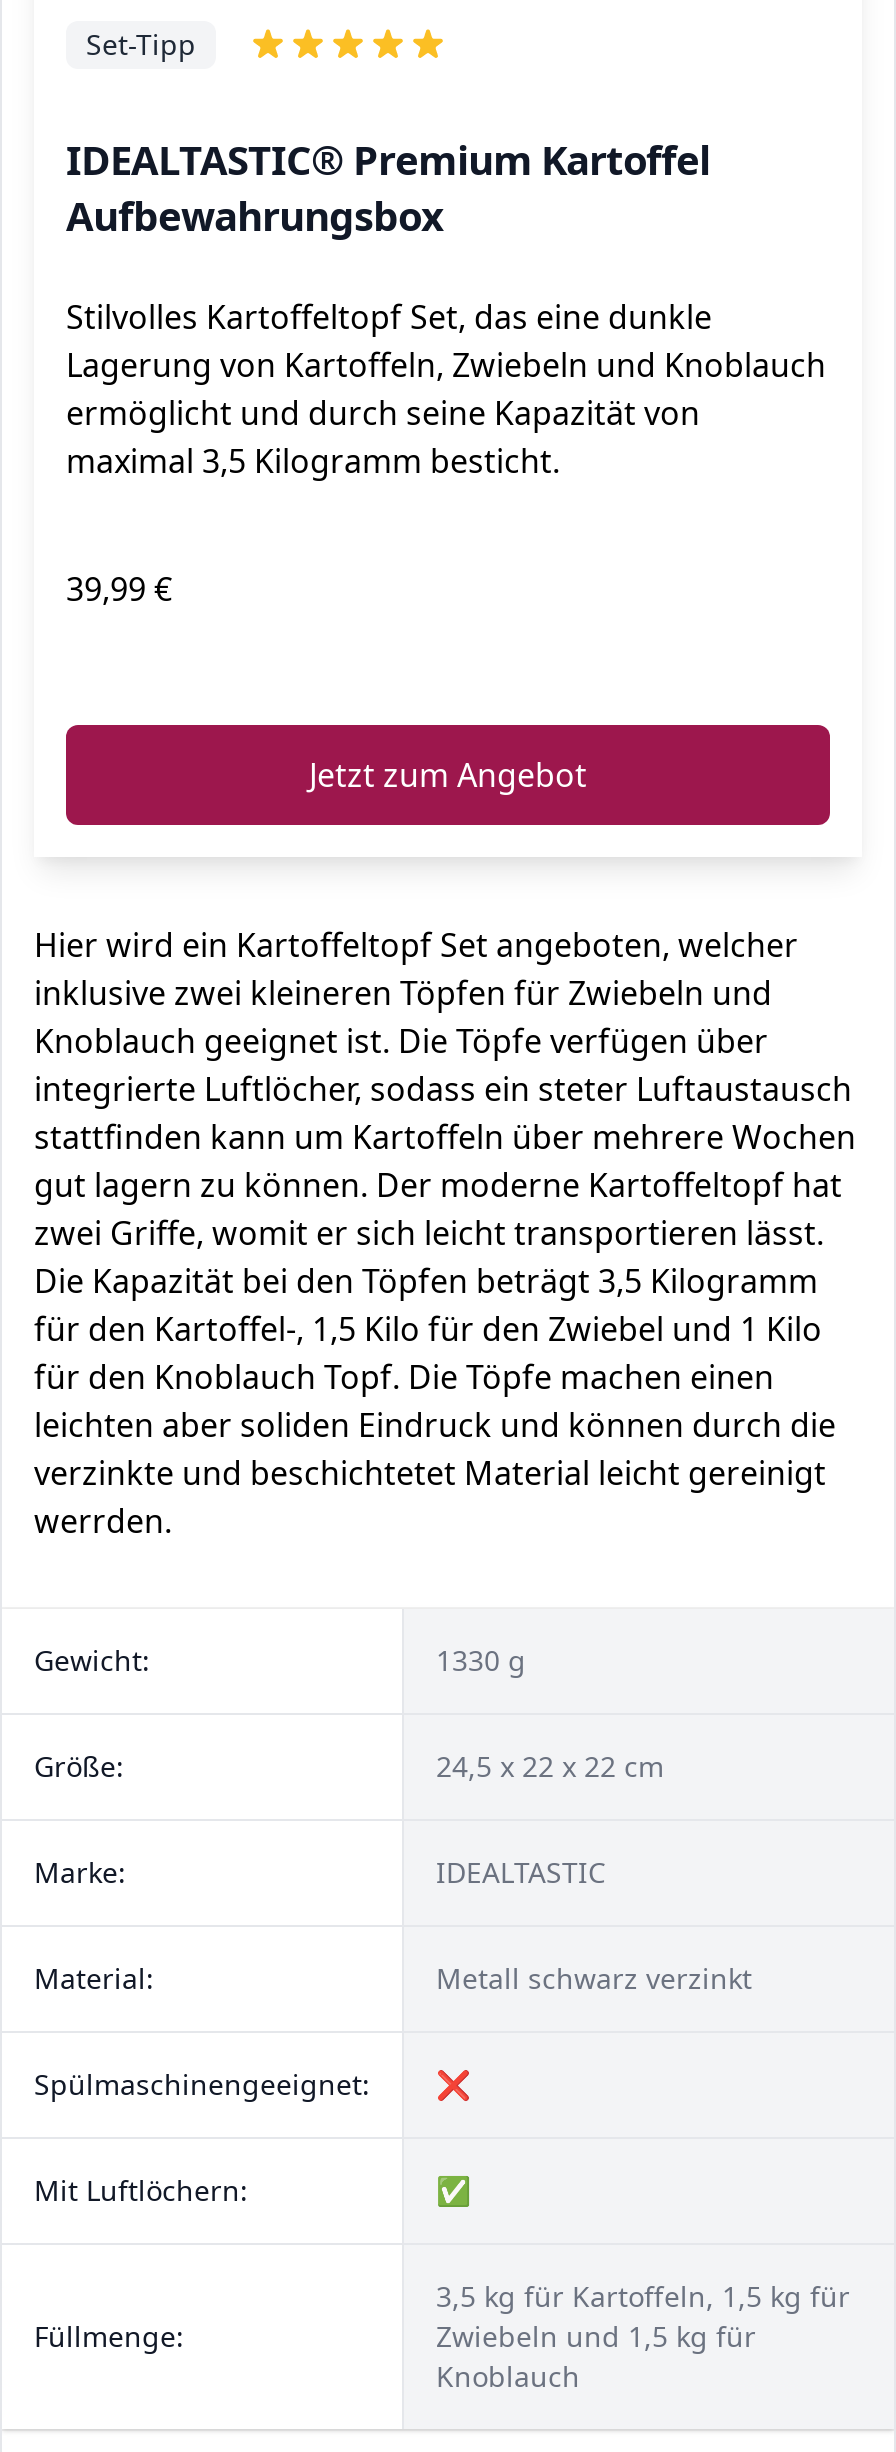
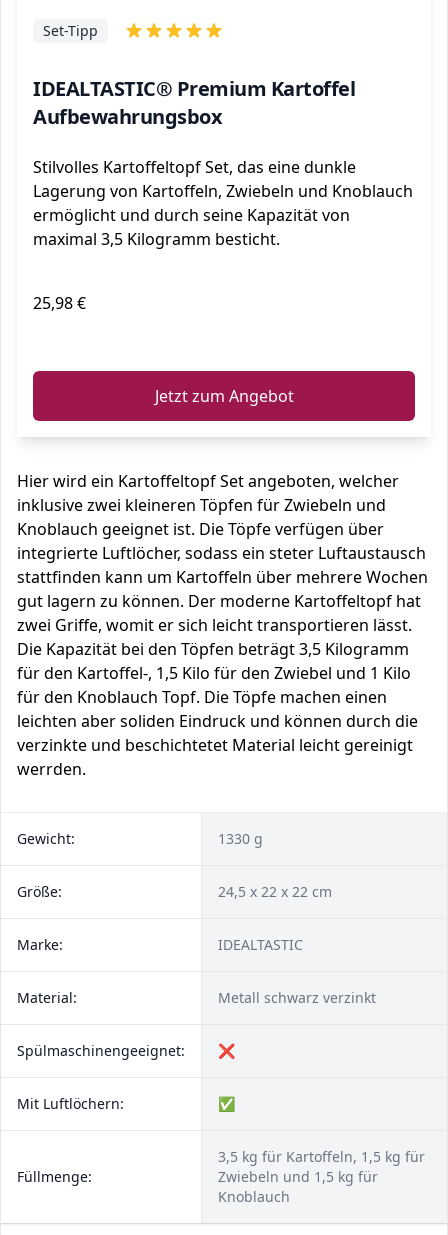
[66,567,172,611] 39,99 € -> [33,292,86,314] 25,98 €

